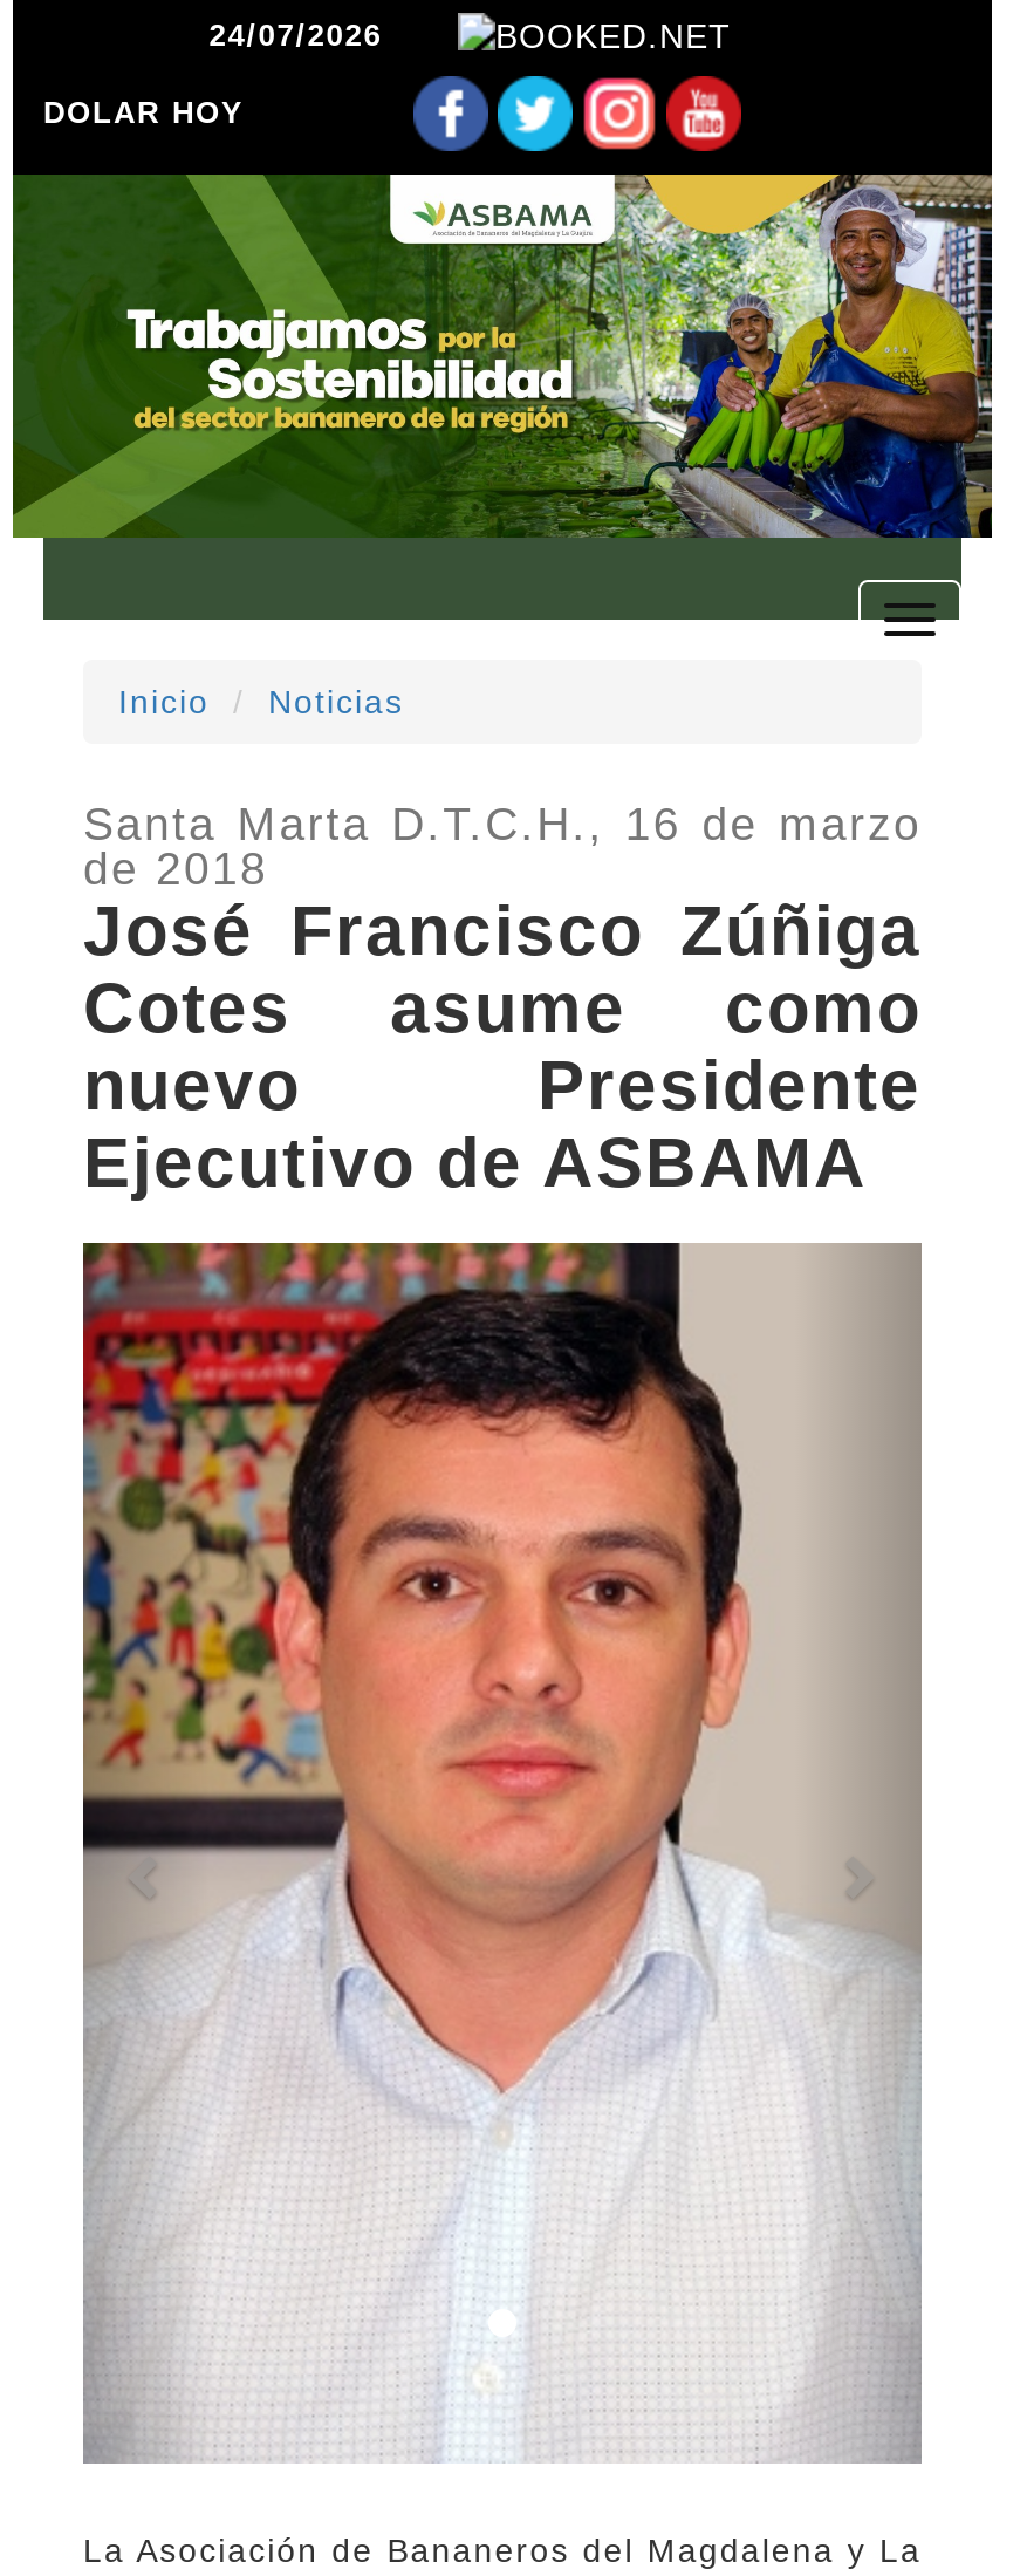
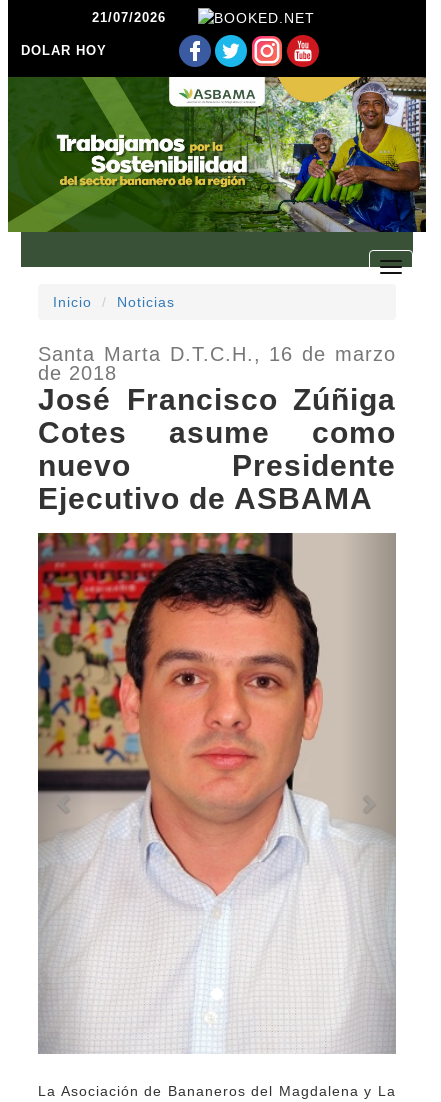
[209,17,382,52] 24/07/2026 -> [92,10,166,25] 21/07/2026

